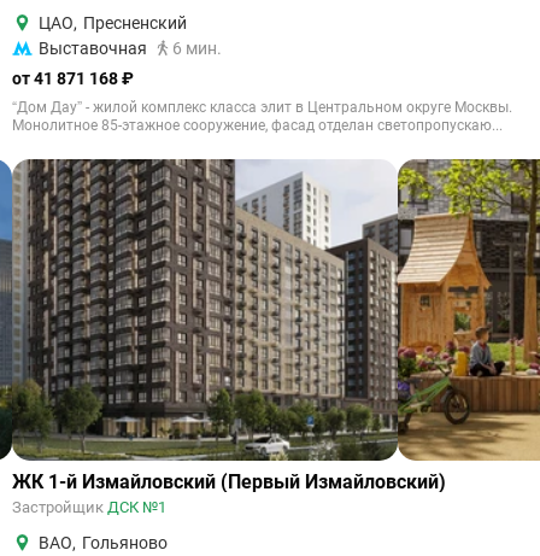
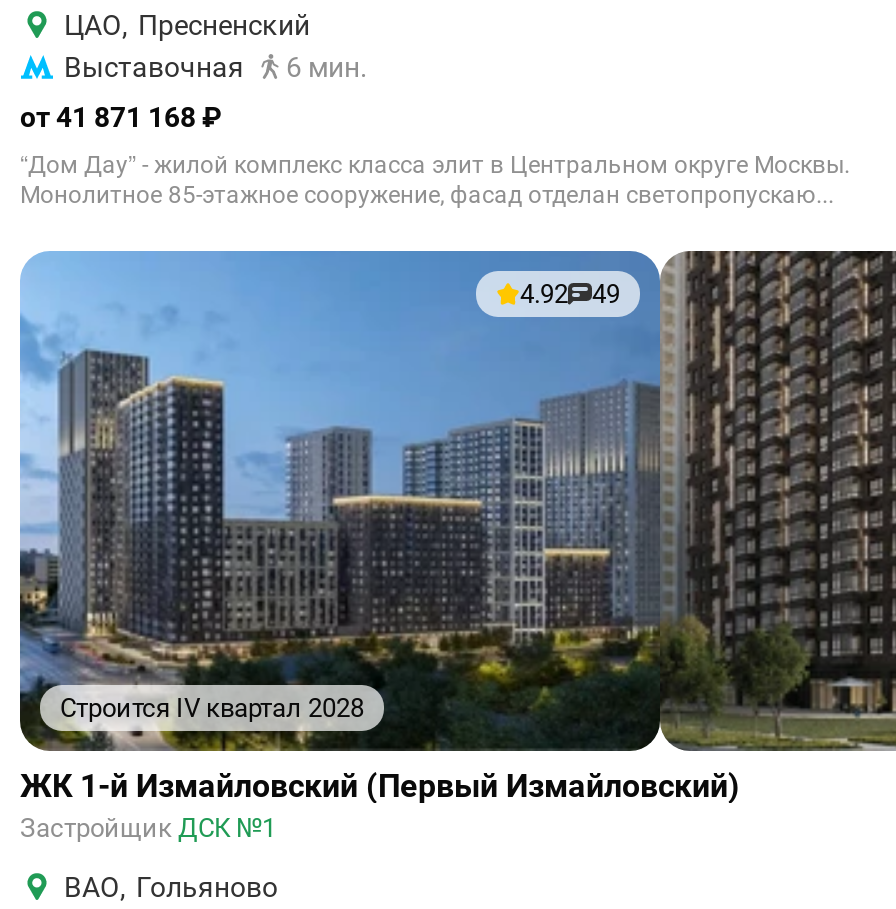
none -> [60,693,364,723] Строится IV квартал 2028
none -> [520,279,620,309] 4.92 | 49
[4,158,536,462] [image] -> [6,249,890,753] [image]

